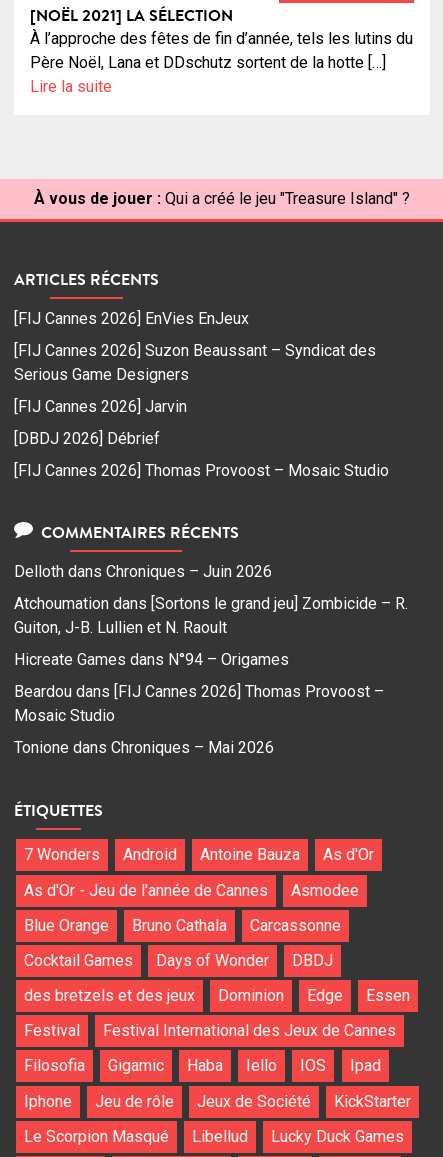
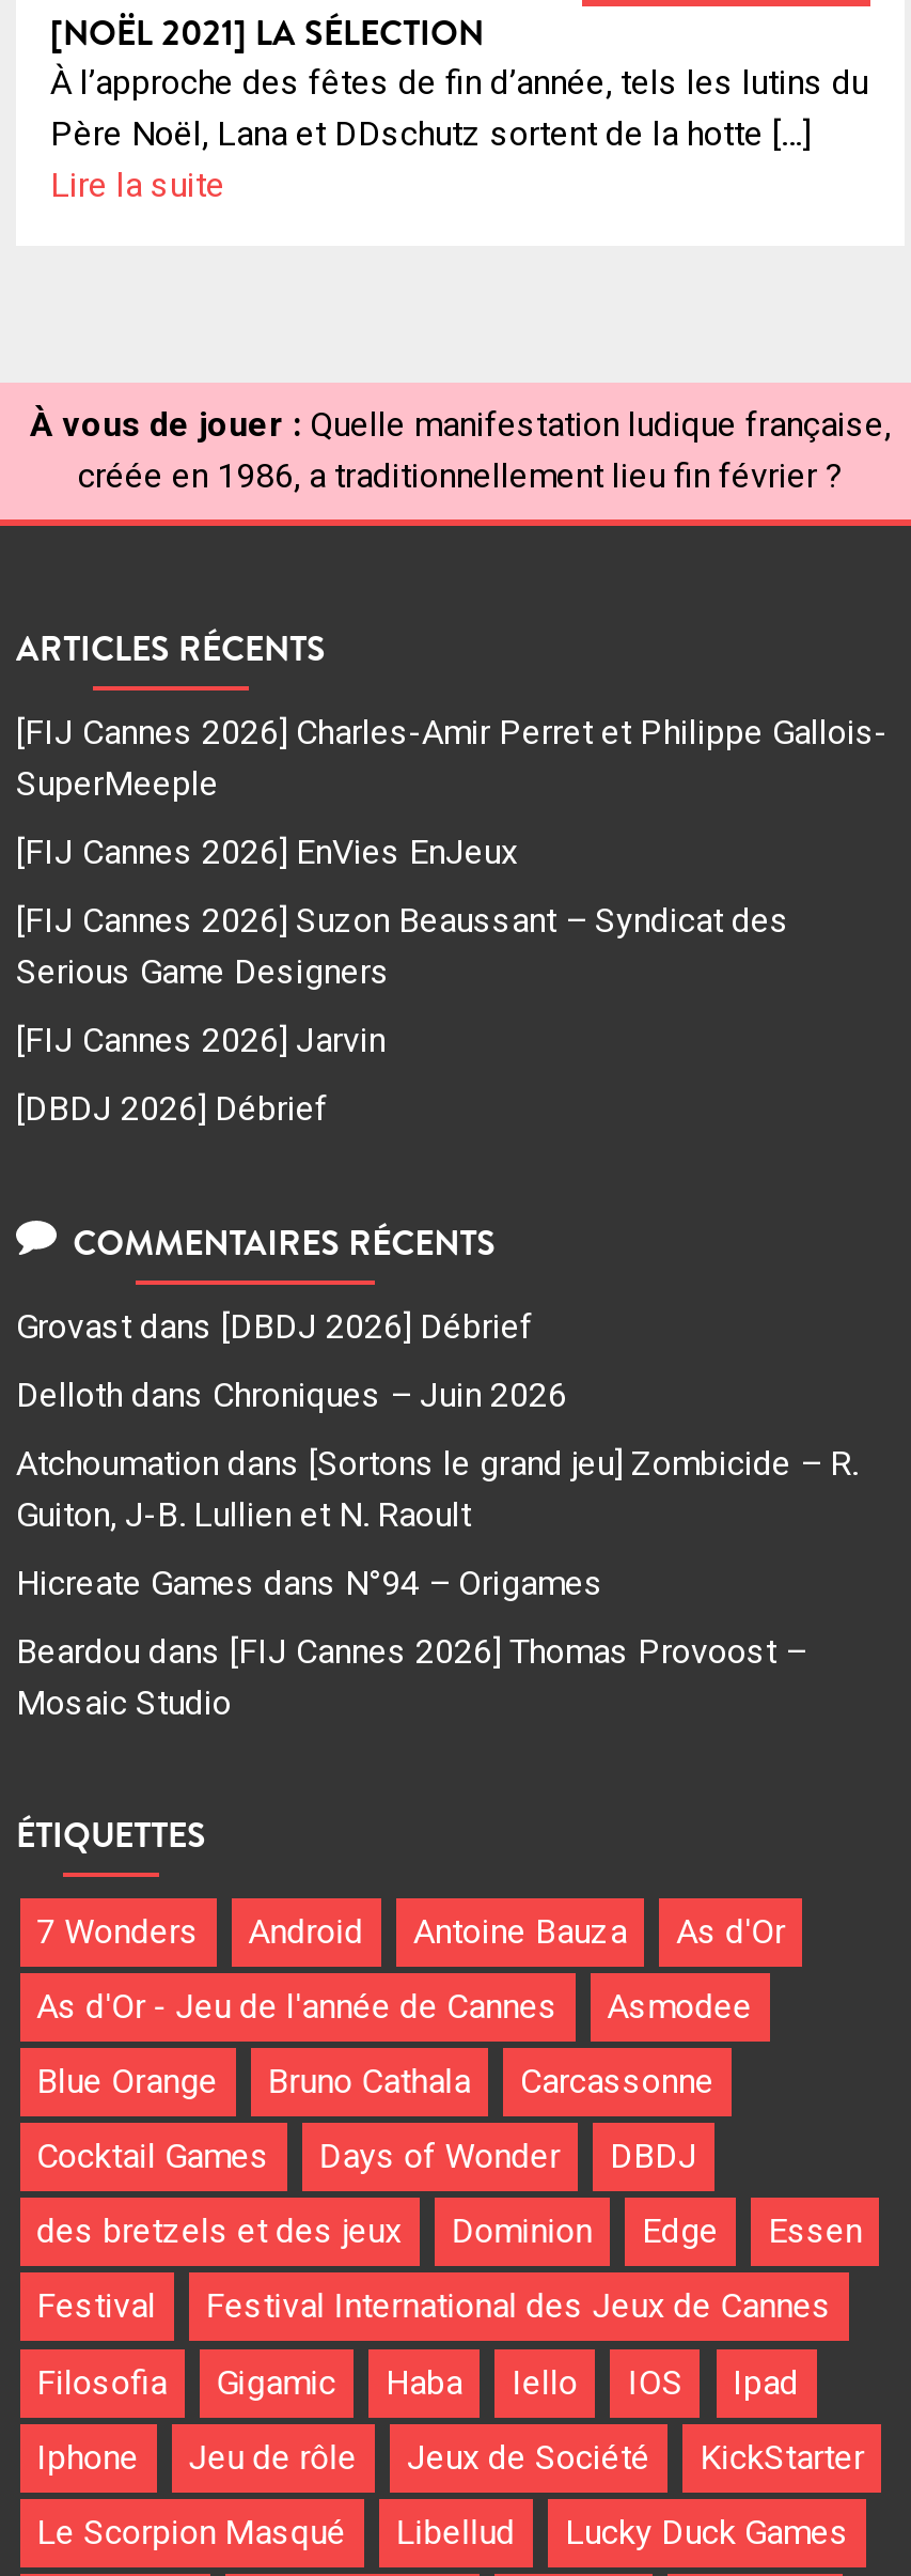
[34,189,410,208] À vous de jouer : Qui a créé le jeu "Treasure Island" ? -> [30,404,891,496] À vous de jouer : Quelle manifestation ludique française, | créée en 1986, a traditionnellement lieu fin février ?
none -> [16,712,888,804] [FIJ Cannes 2026] Charles-Amir Perret et Philippe Gallois- | SuperMeeple
moved [14,309,376,448] -> [16,832,789,1129]: [FIJ Cannes 2026] EnVies EnJeux | [FIJ Cannes 2026] Suzon Beaussant – Syndicat des | Serious Game Designers | [FIJ Cannes 2026] Jarvin | [DBDJ 2026] Débrief
[14,461,389,480] [FIJ Cannes 2026] Thomas Provoost – Mosaic Studio -> none
none -> [16,1305,533,1346] Grovast dans [DBDJ 2026] Débrief
moved [14,562,408,725] -> [16,1374,858,1722]: Delloth dans Chroniques – Juin 2026 | Atchoumation dans [Sortons le grand jeu] Zombicide – R. | Guiton, J-B. Lullien et N. Raoult | Hicreate Games dans N°94 – Origames | Beardou dans [FIJ Cannes 2026] Thomas Provoost – | Mosaic Studio
[14,738,274,757] Tonione dans Chroniques – Mai 2026 -> none

